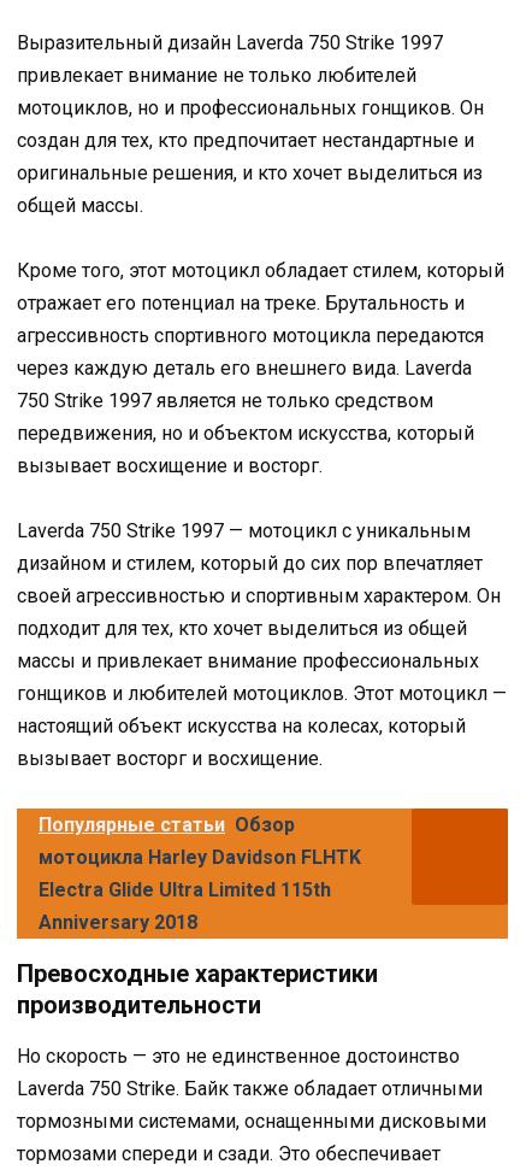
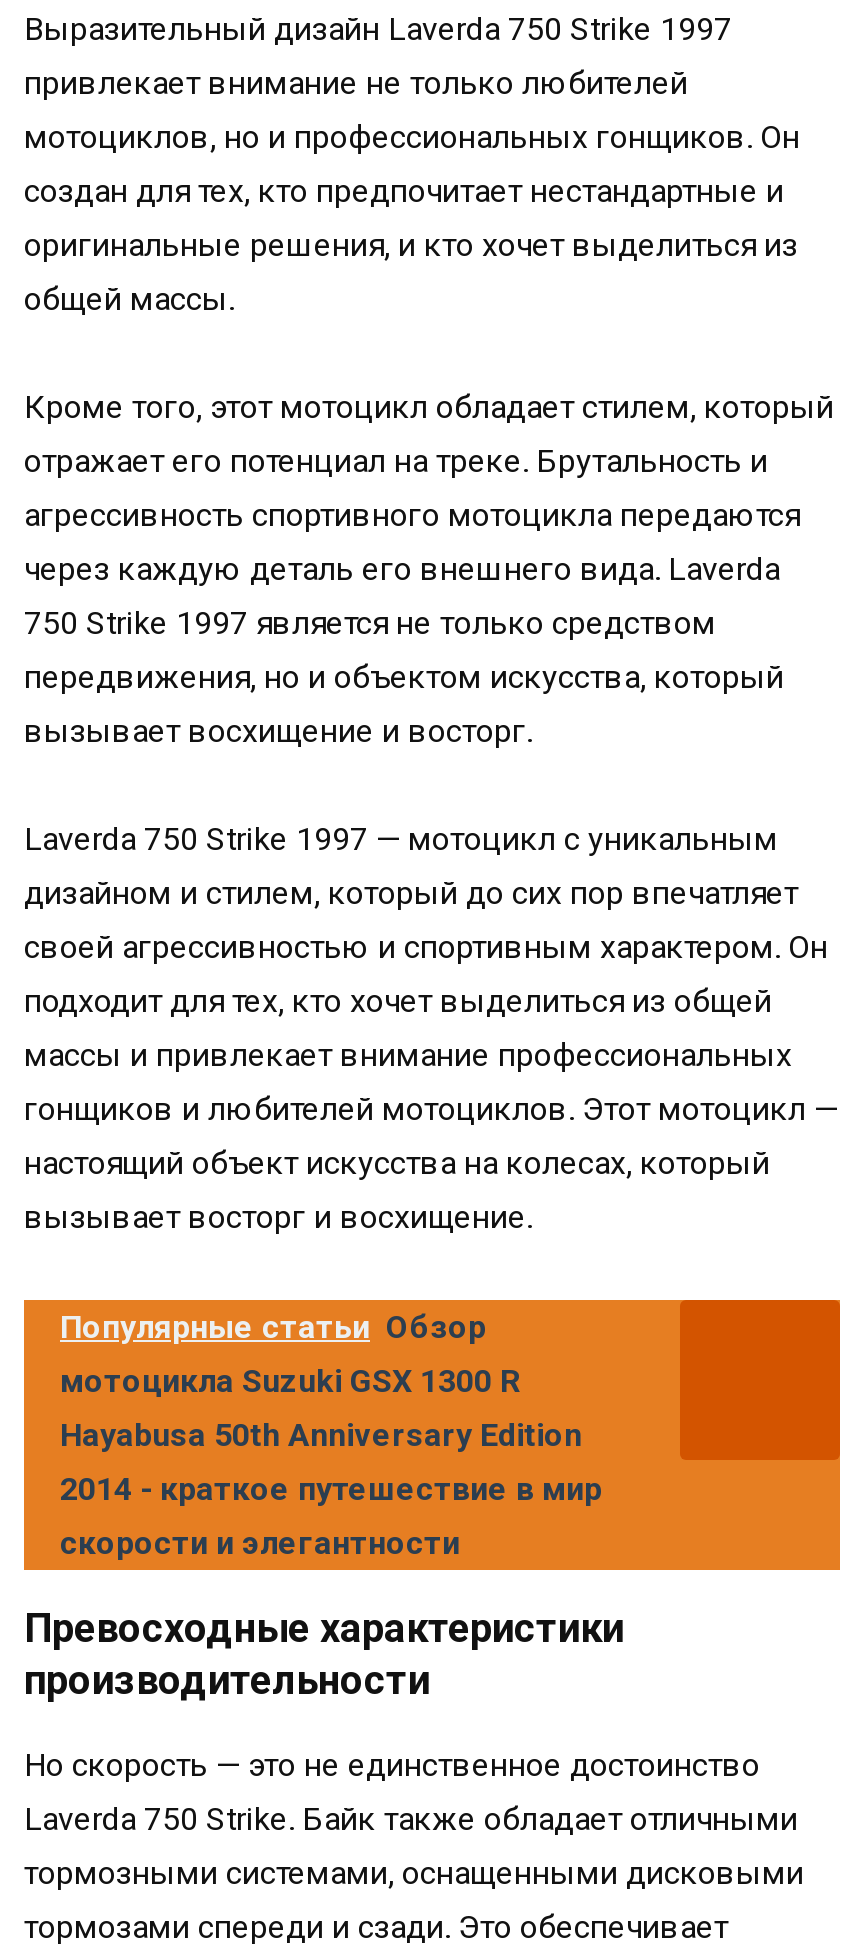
[39,845,361,933] мотоцикла Harley Davidson FLHTK | Electra Glide Ultra Limited 115th | Anniversary 2018 -> [60,1361,602,1561] мотоцикла Suzuki GSX 1300 R | Hayabusa 50th Anniversary Edition | 2014 - краткое путешествие в мир | скорости и элегантности

